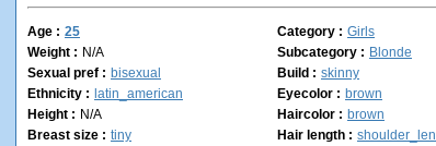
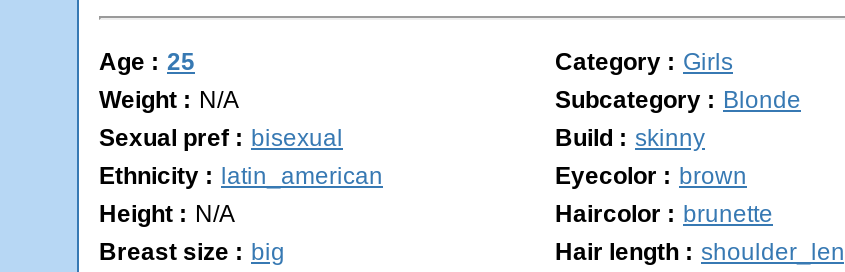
[277,107,385,122] Haircolor : brown -> [555,200,773,228] Haircolor : brunette
[27,127,131,143] Breast size : tiny -> [99,238,285,266] Breast size : big

